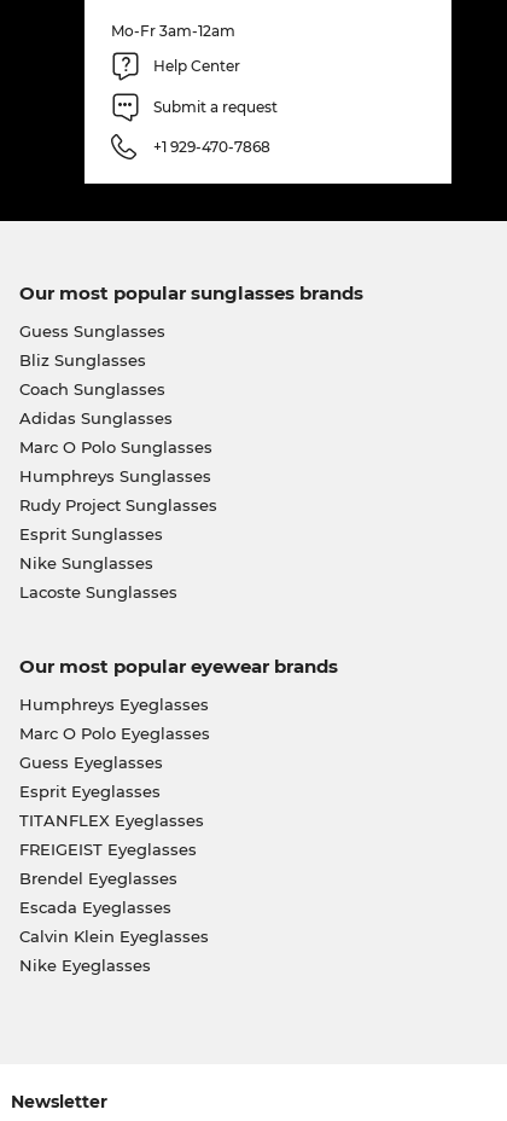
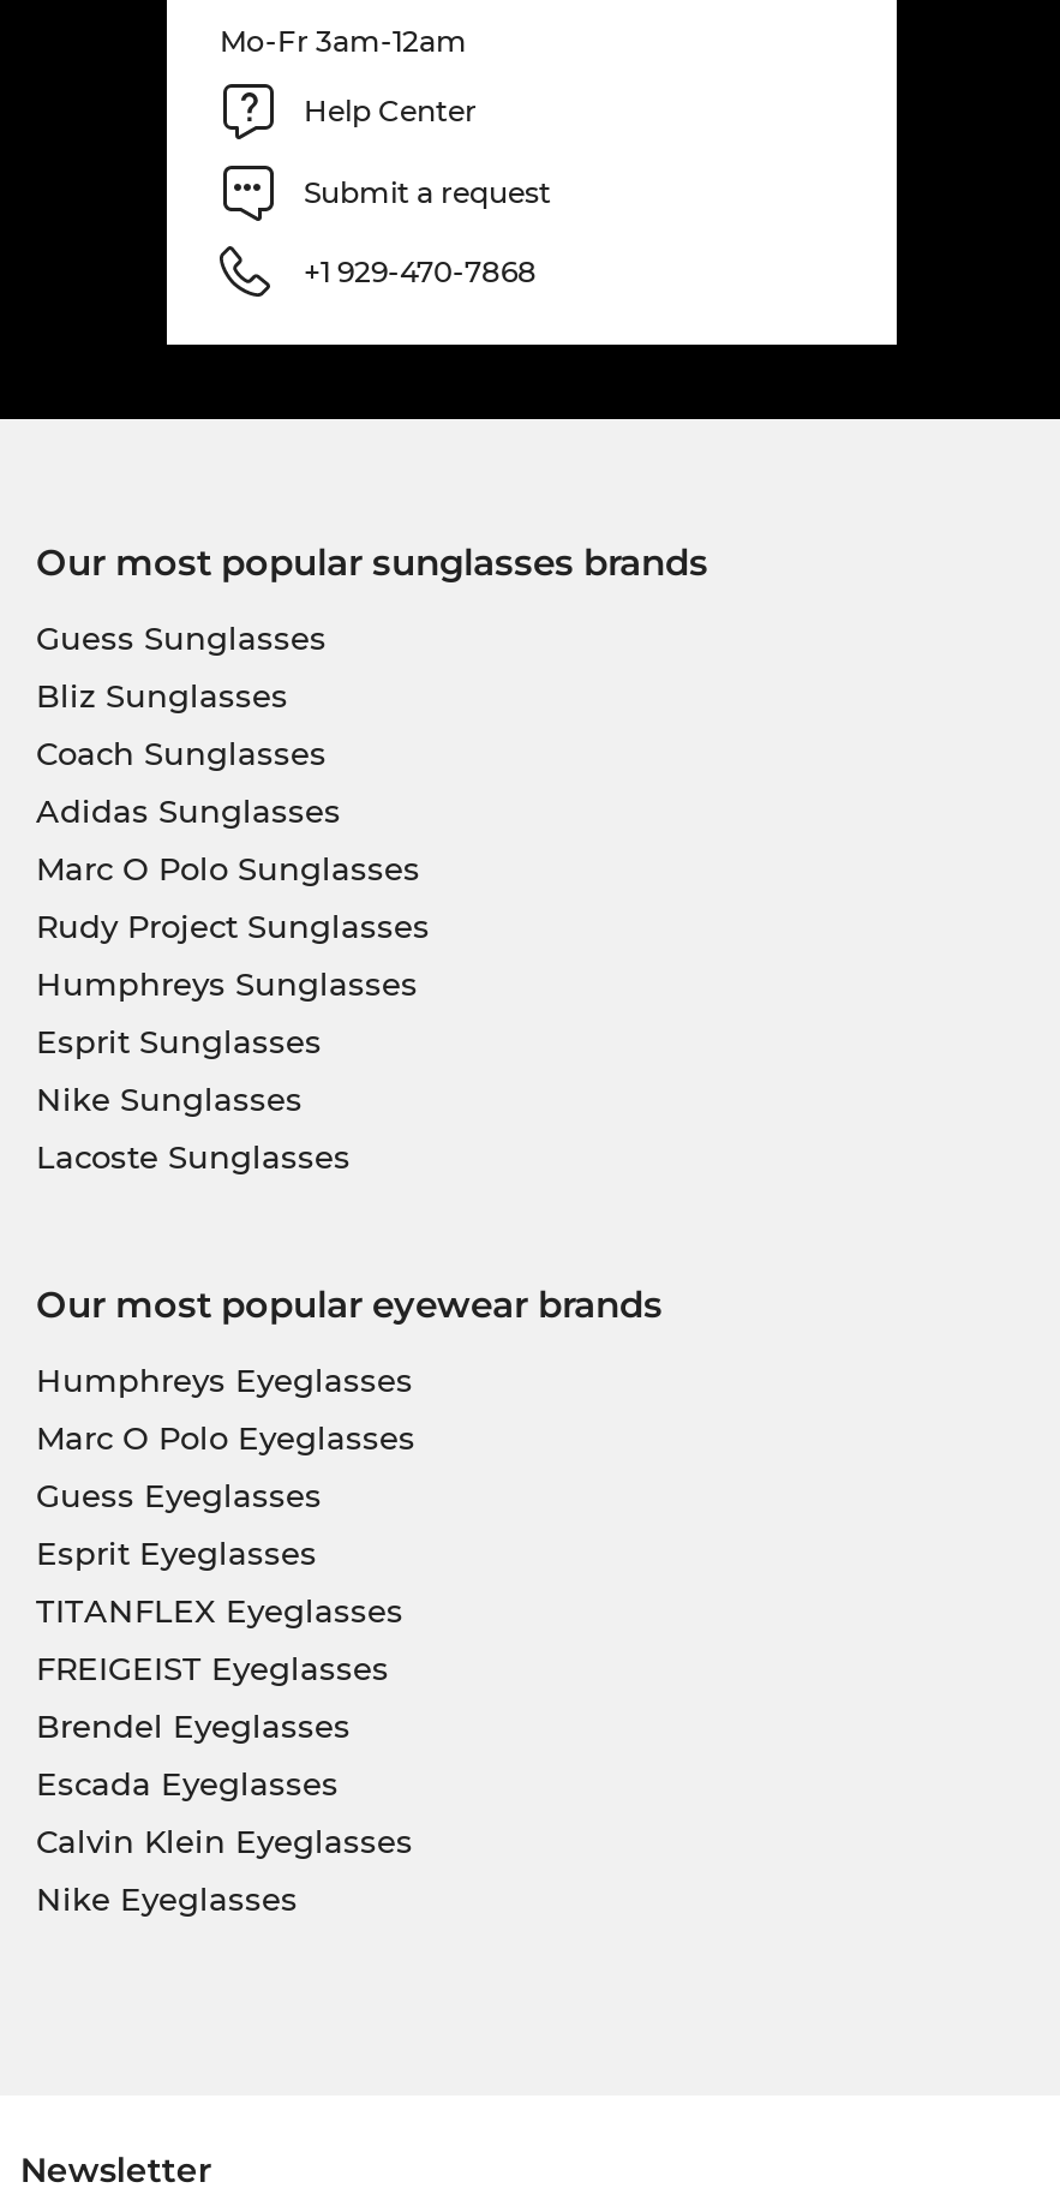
moved [19,466,211,485] -> [36,964,418,1002]: Humphreys Sunglasses
moved [19,495,217,514] -> [36,906,430,945]: Rudy Project Sunglasses

